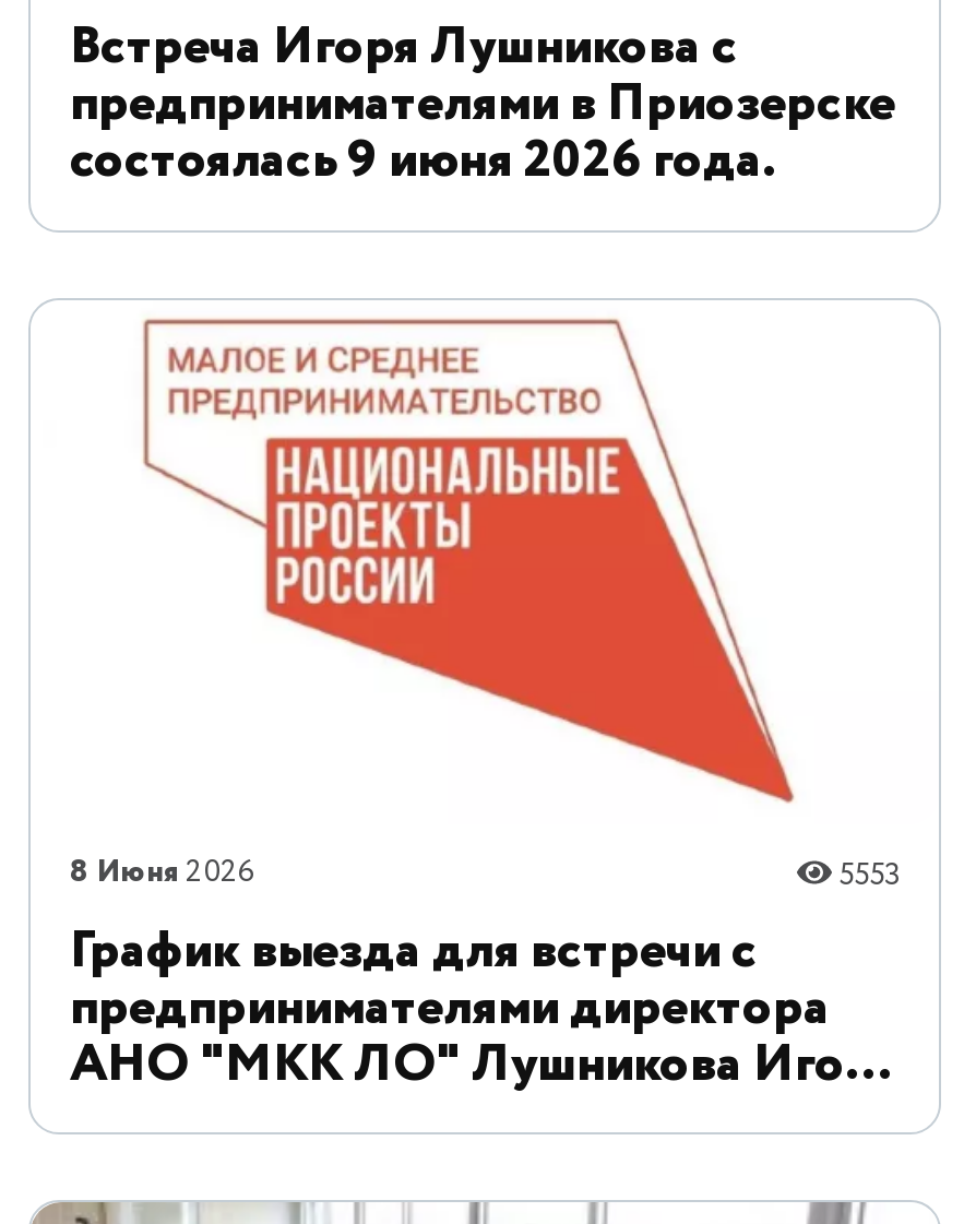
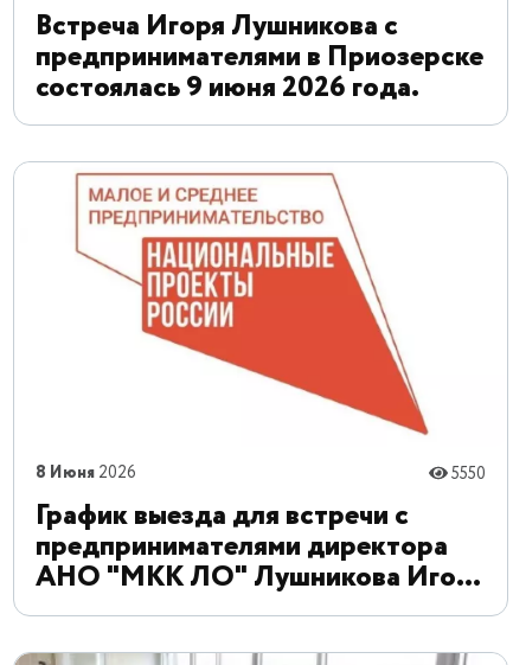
[832,852,900,896] 5553 -> [448,463,486,487] 5550

